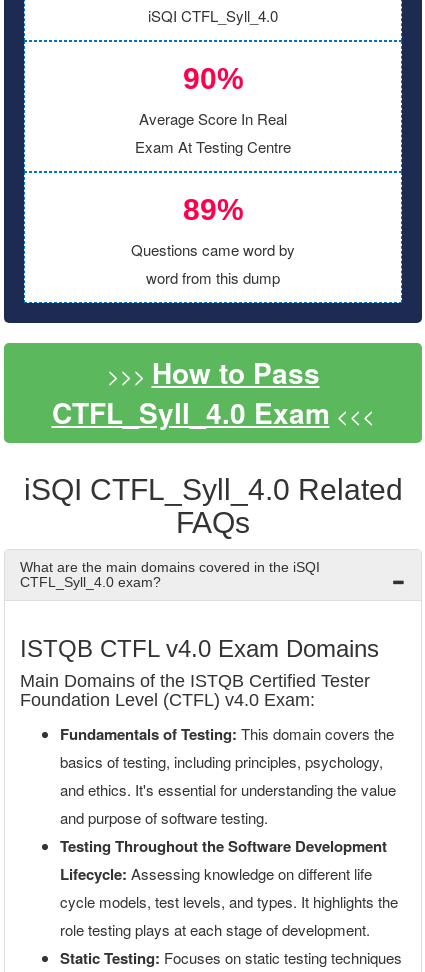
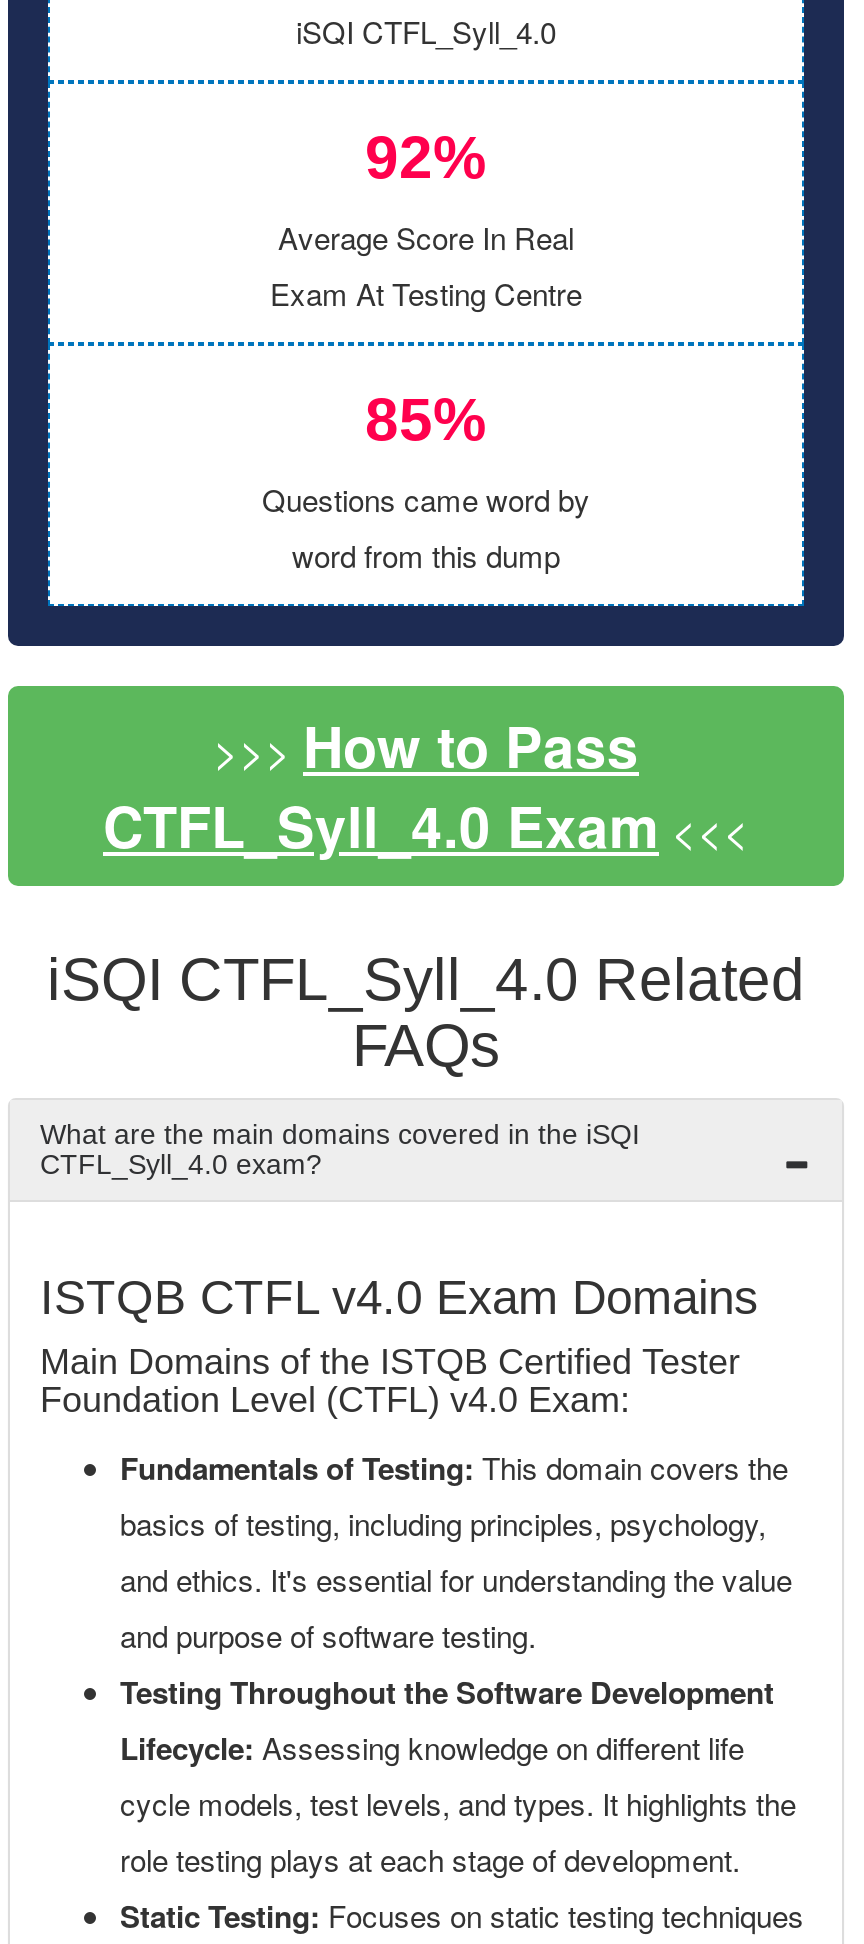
[182,62,243,95] 90% -> [365,124,487,190] 92%
[182,193,243,226] 89% -> [365,386,487,452] 85%

